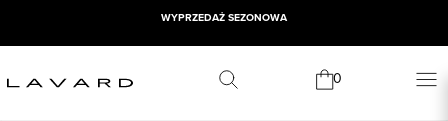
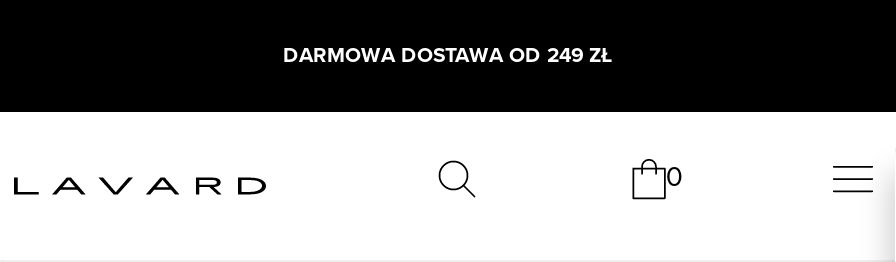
[161,10,287,25] WYPRZEDAŻ SEZONOWA -> [283,40,613,70] DARMOWA DOSTAWA OD 249 ZŁ

